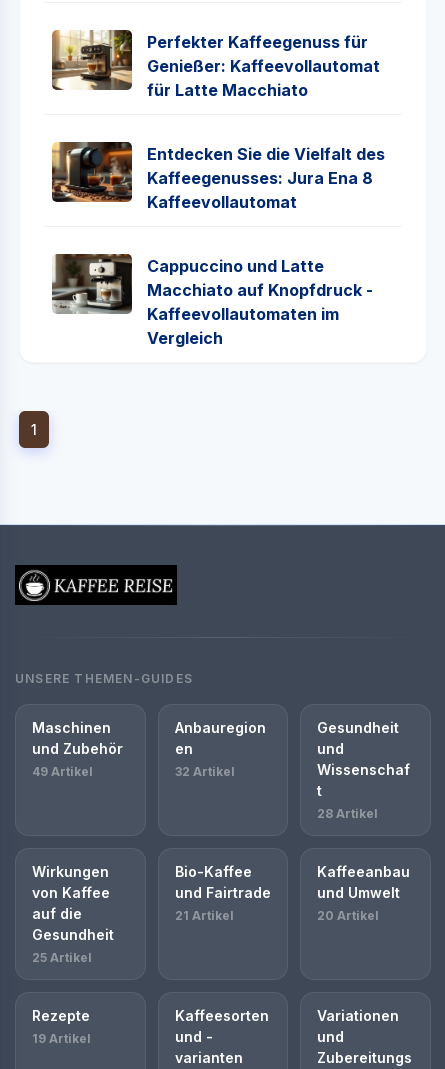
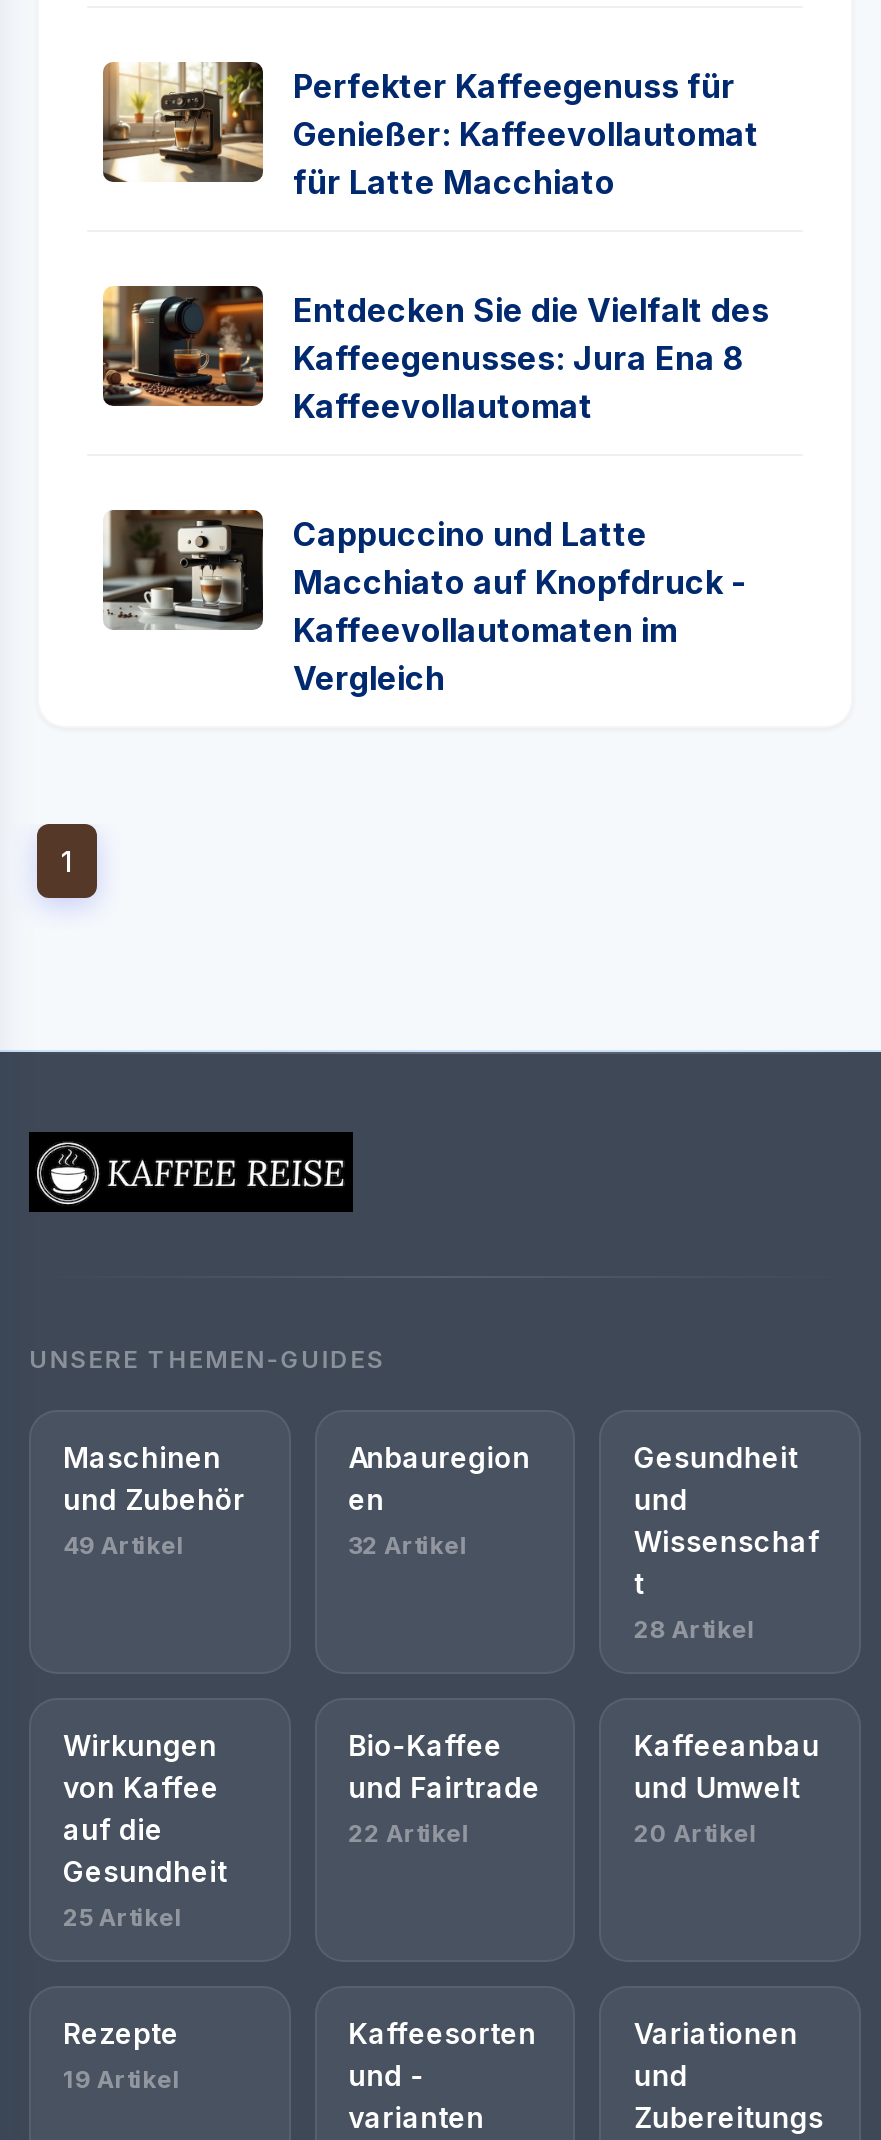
[175,908,234,923] 21 Artikel -> [348,1818,470,1848] 22 Artikel

